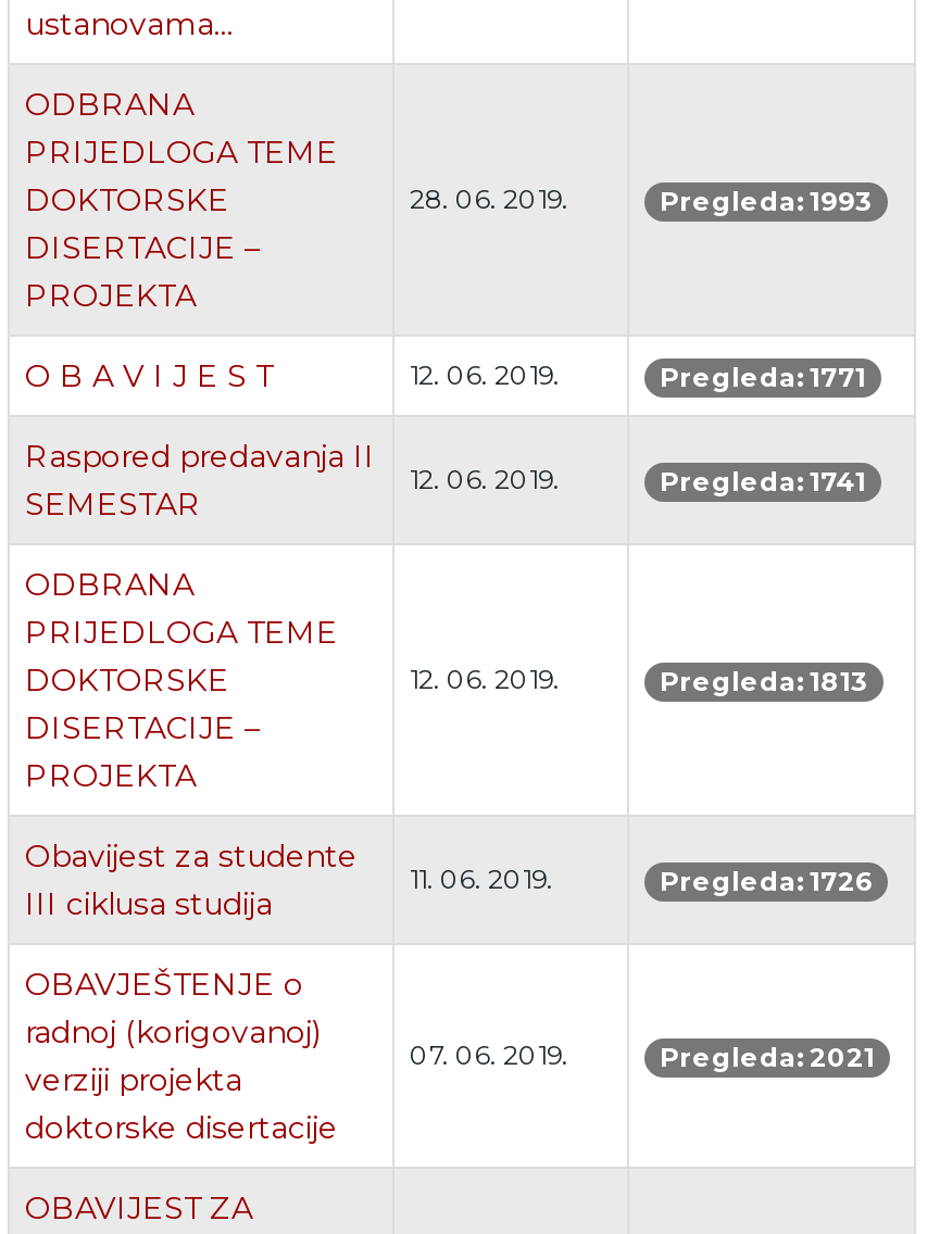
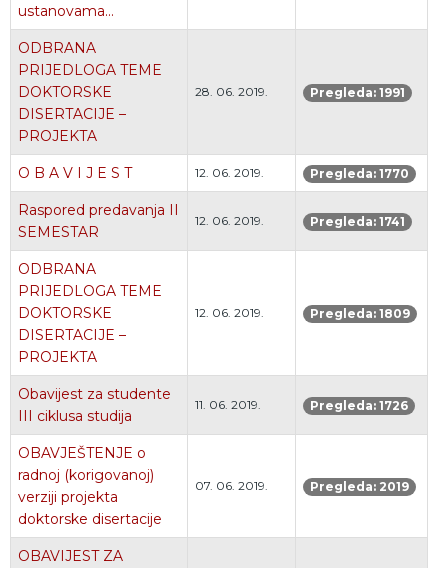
[660,185,873,218] Pregleda: 1993 -> [310,85,405,100] Pregleda: 1991
[660,361,866,394] Pregleda: 1771 -> [310,166,409,181] Pregleda: 1770
[660,665,868,698] Pregleda: 1813 -> [310,306,410,321] Pregleda: 1809
[660,1041,875,1074] Pregleda: 2021 -> [310,479,409,494] Pregleda: 2019

